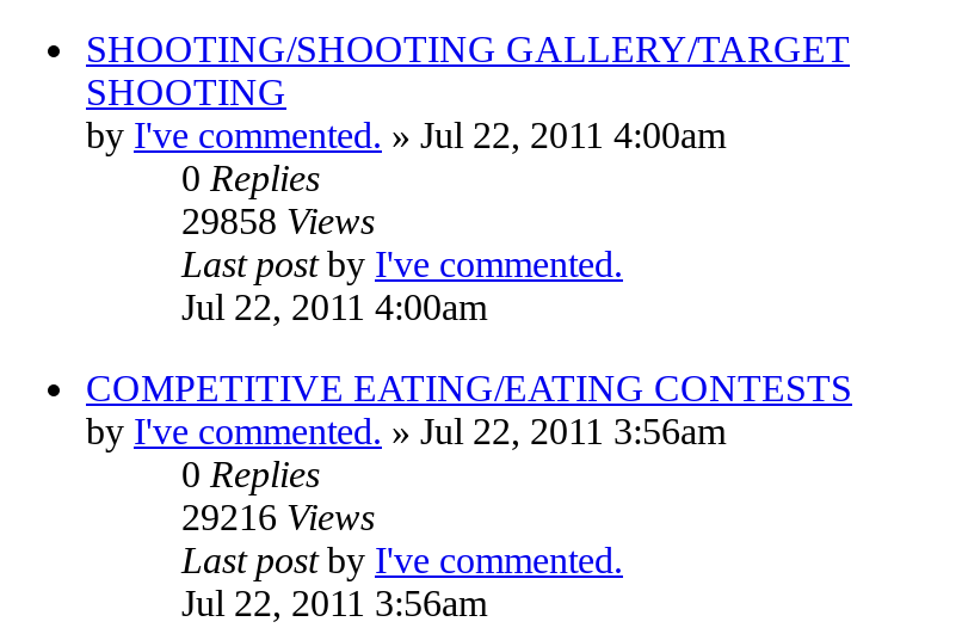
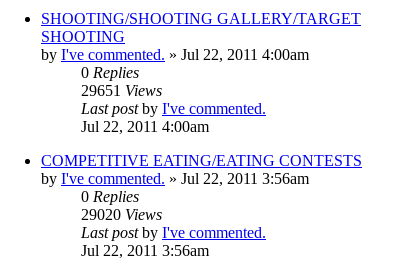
[181,200,375,240] 29858 Views -> [81,82,162,99] 29651 Views
[181,496,375,536] 29216 Views -> [81,206,162,223] 29020 Views

